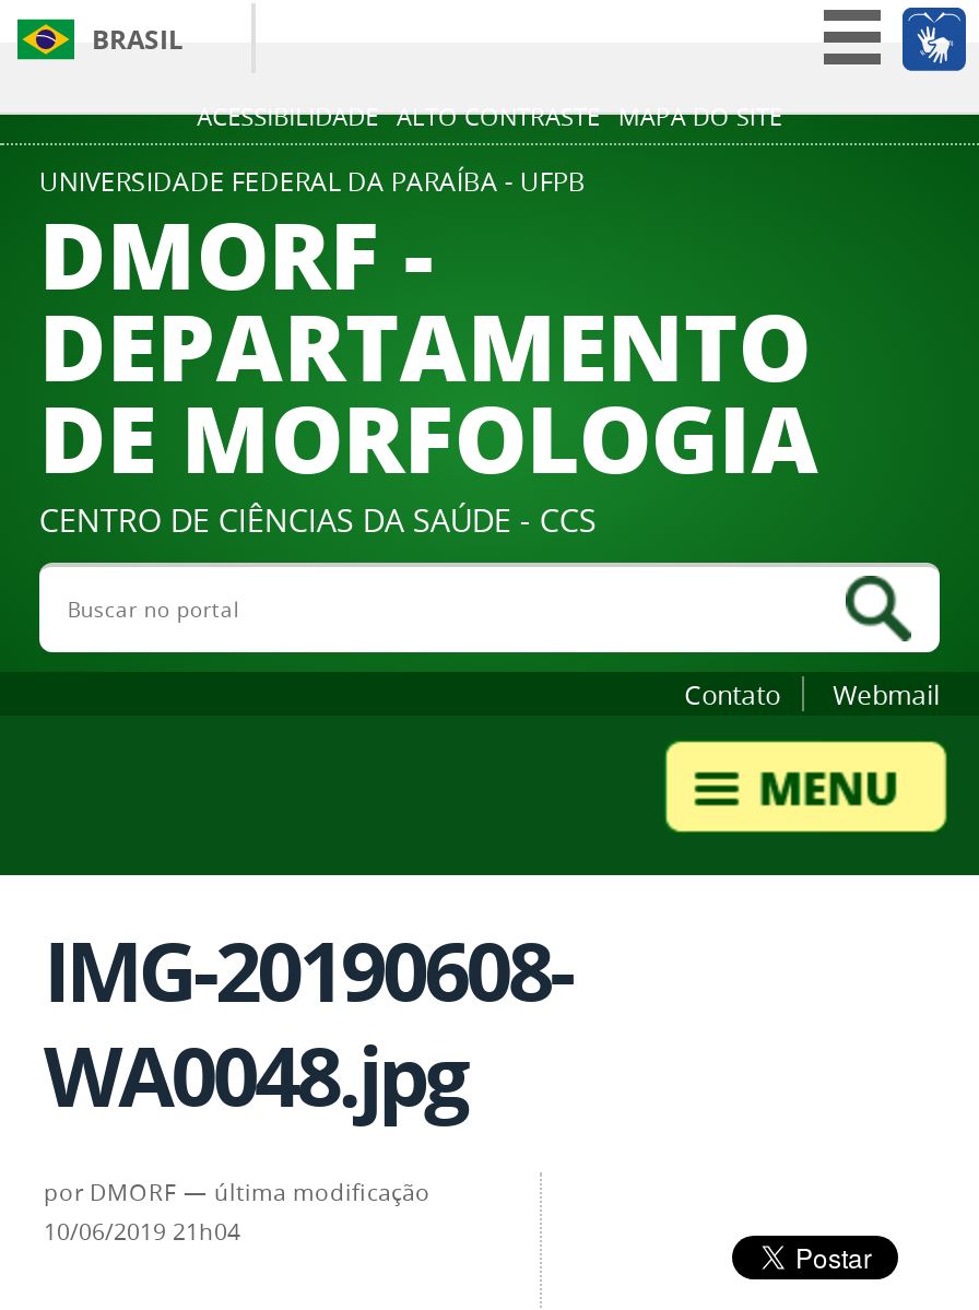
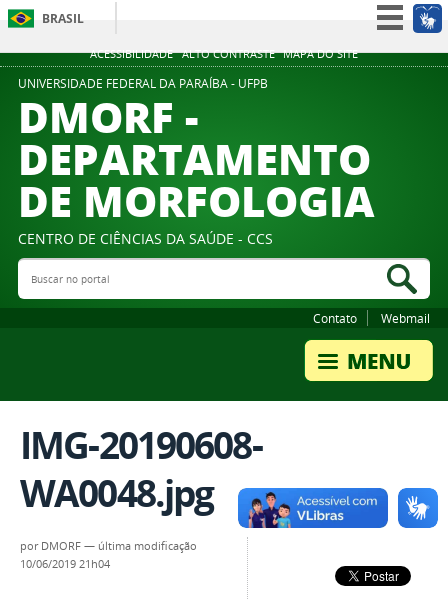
none -> [237,487,389,529] [image]
none -> [397,487,439,529] [image]

